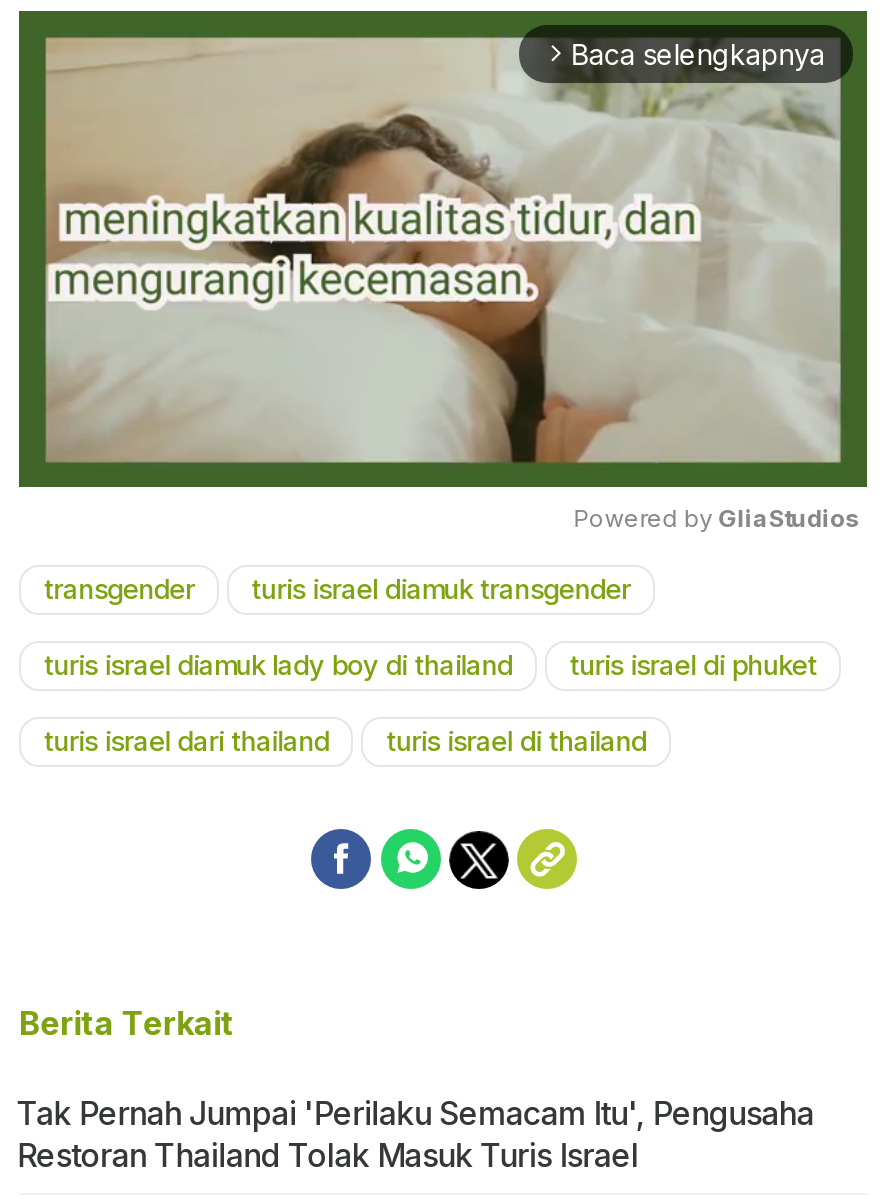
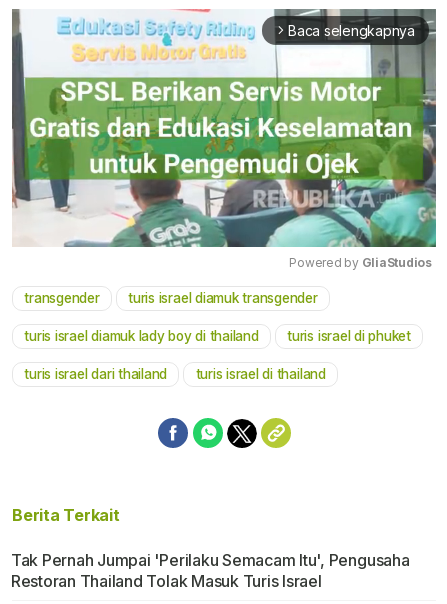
[17,9,869,489] [image] -> [11,8,437,248] [image]

